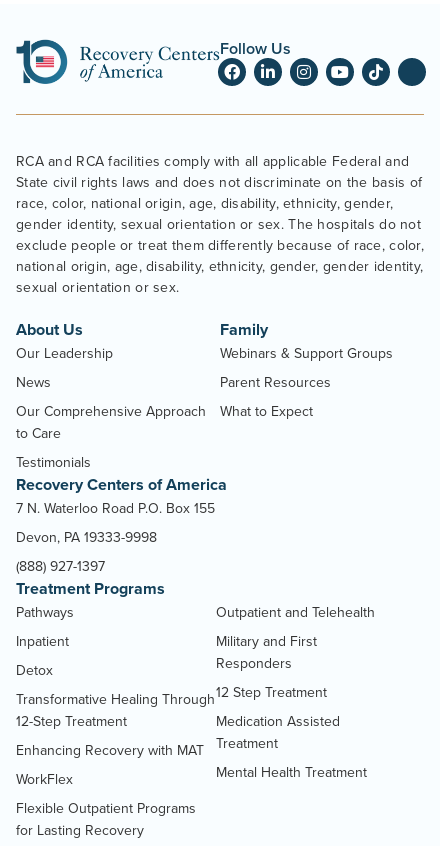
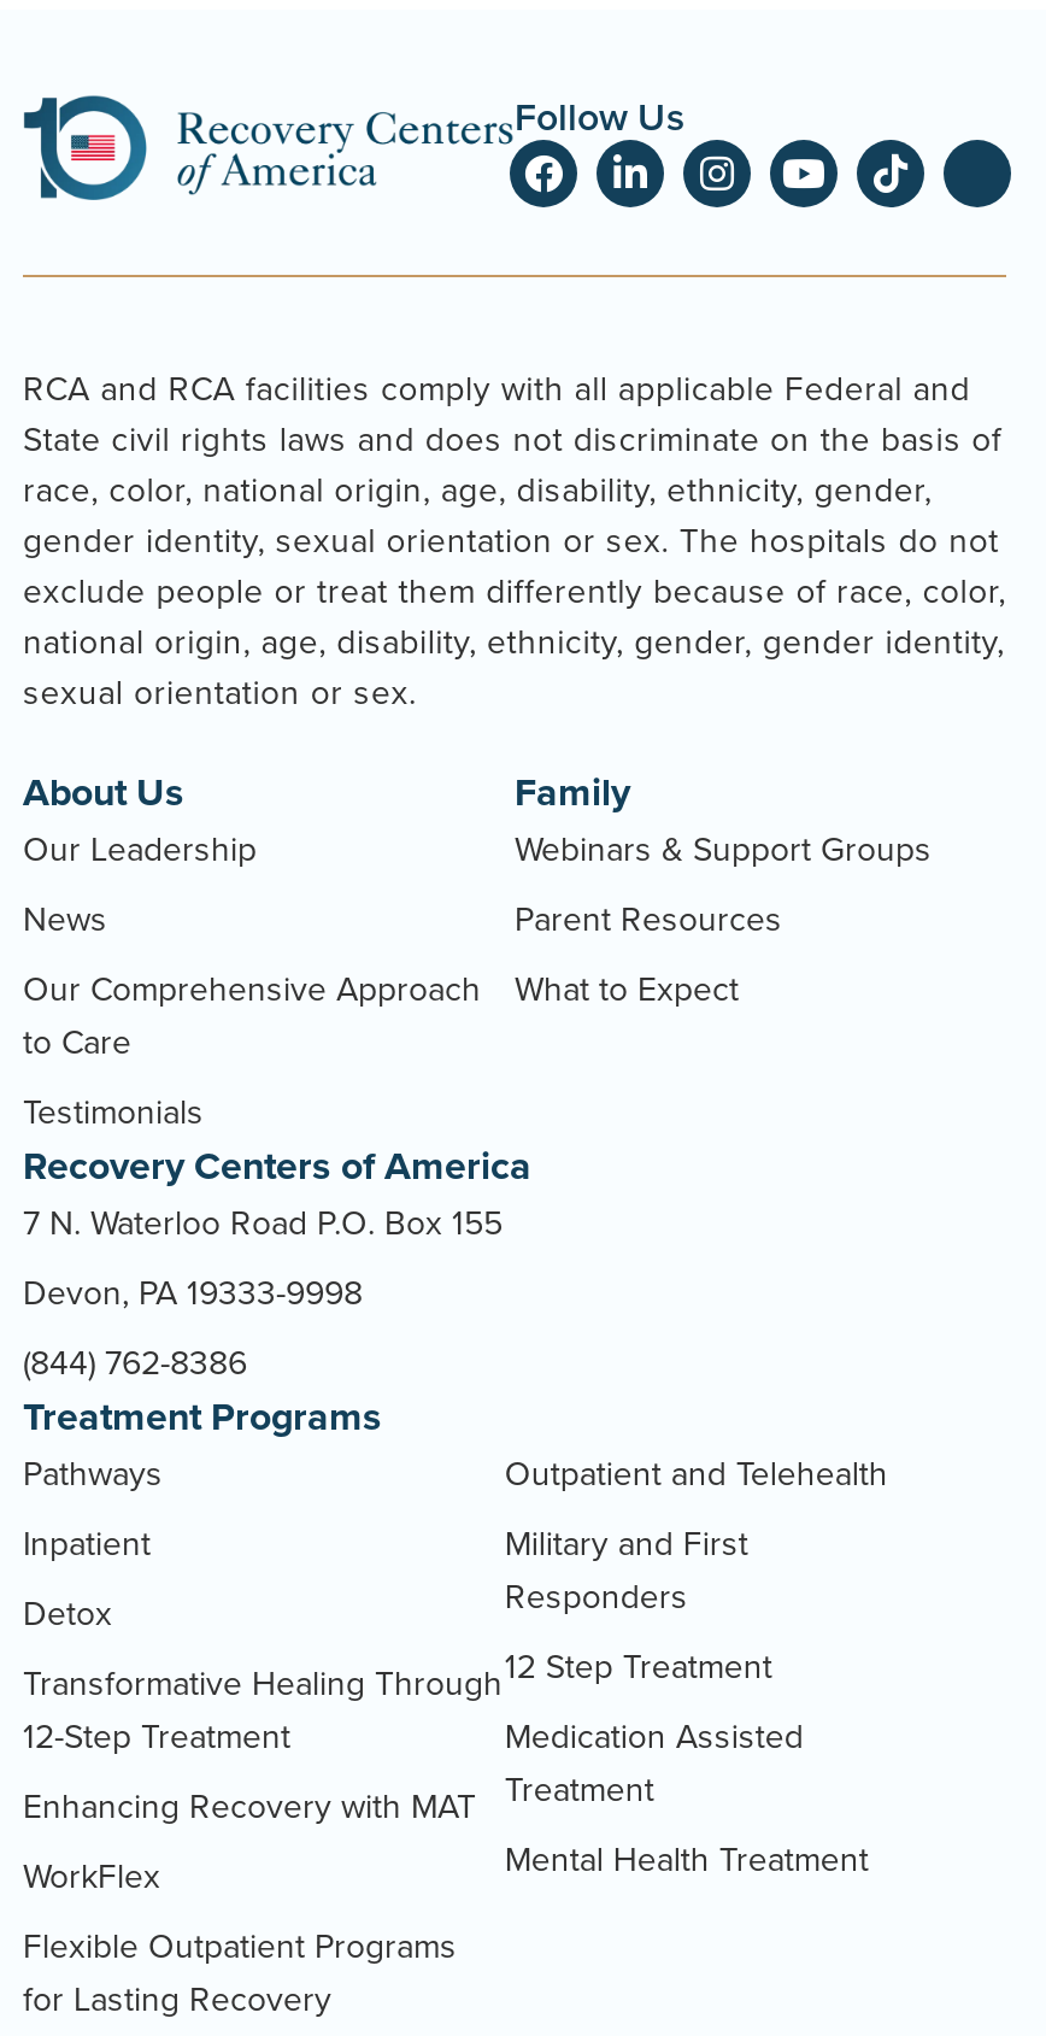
[16,556,105,576] (888) 927-1397 -> [23,1340,247,1388] (844) 762-8386

